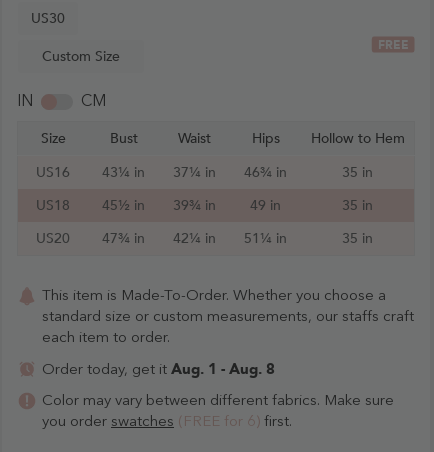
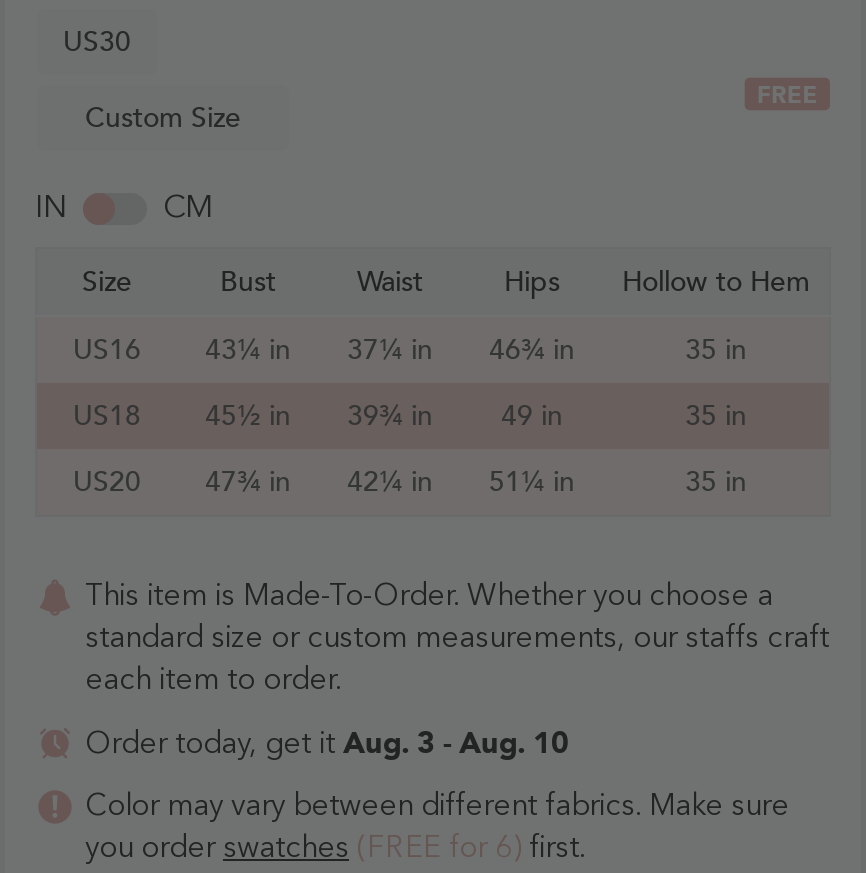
[42,359,275,379] Order today, get it Aug. 1 - Aug. 8 -> [85,722,569,762] Order today, get it Aug. 3 - Aug. 10

